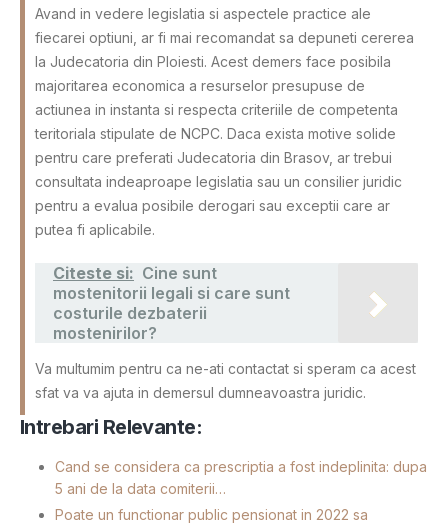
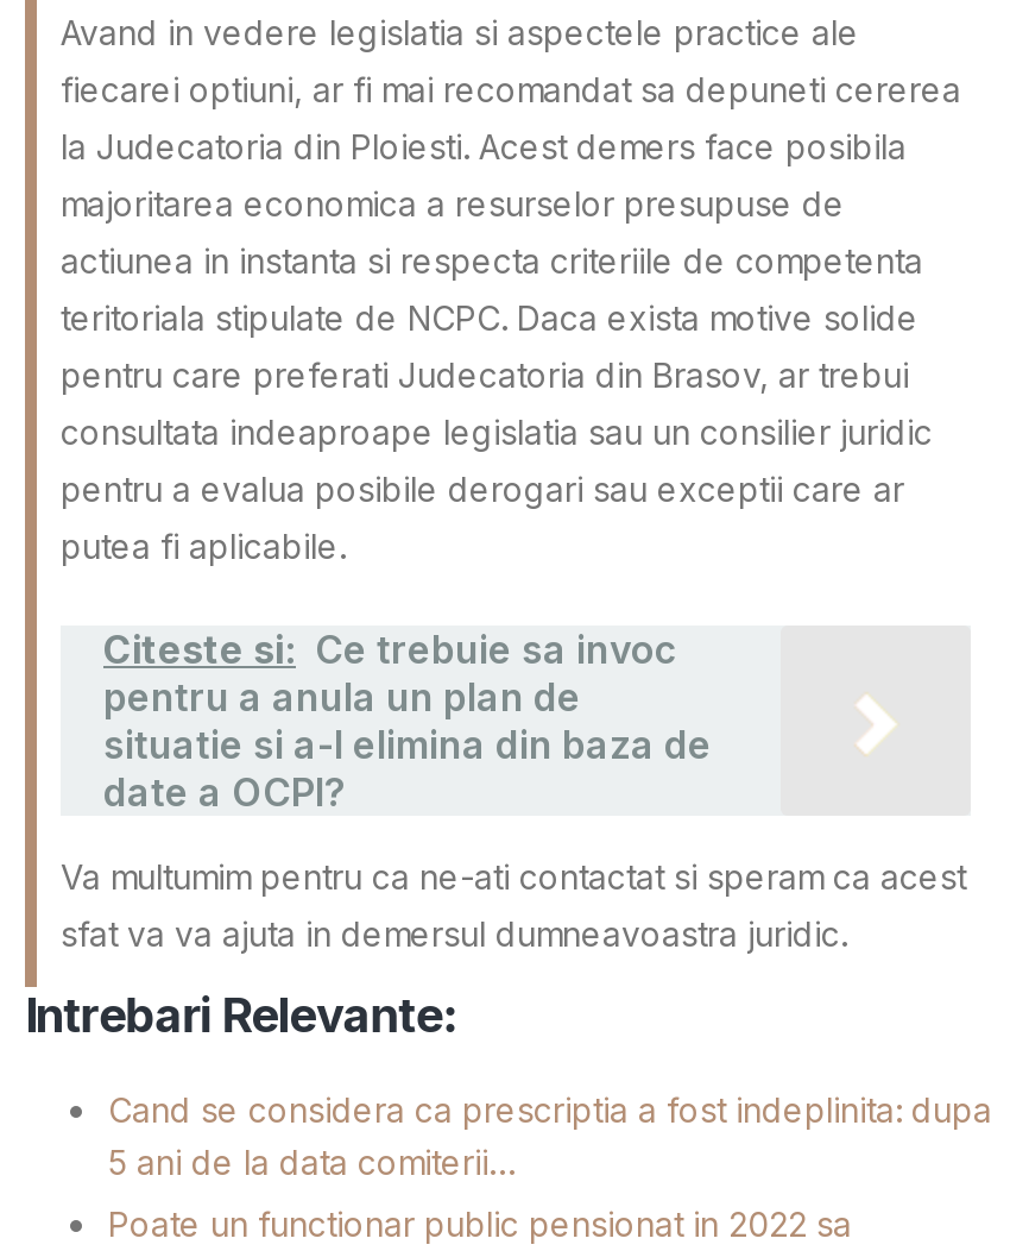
[53,263,290,343] Citeste si: Cine sunt | mostenitorii legali si care sunt | costurile dezbaterii | mostenirilor? -> [103,625,712,815] Citeste si: Ce trebuie sa invoc | pentru a anula un plan de | situatie si a-l elimina din baza de | date a OCPI?

